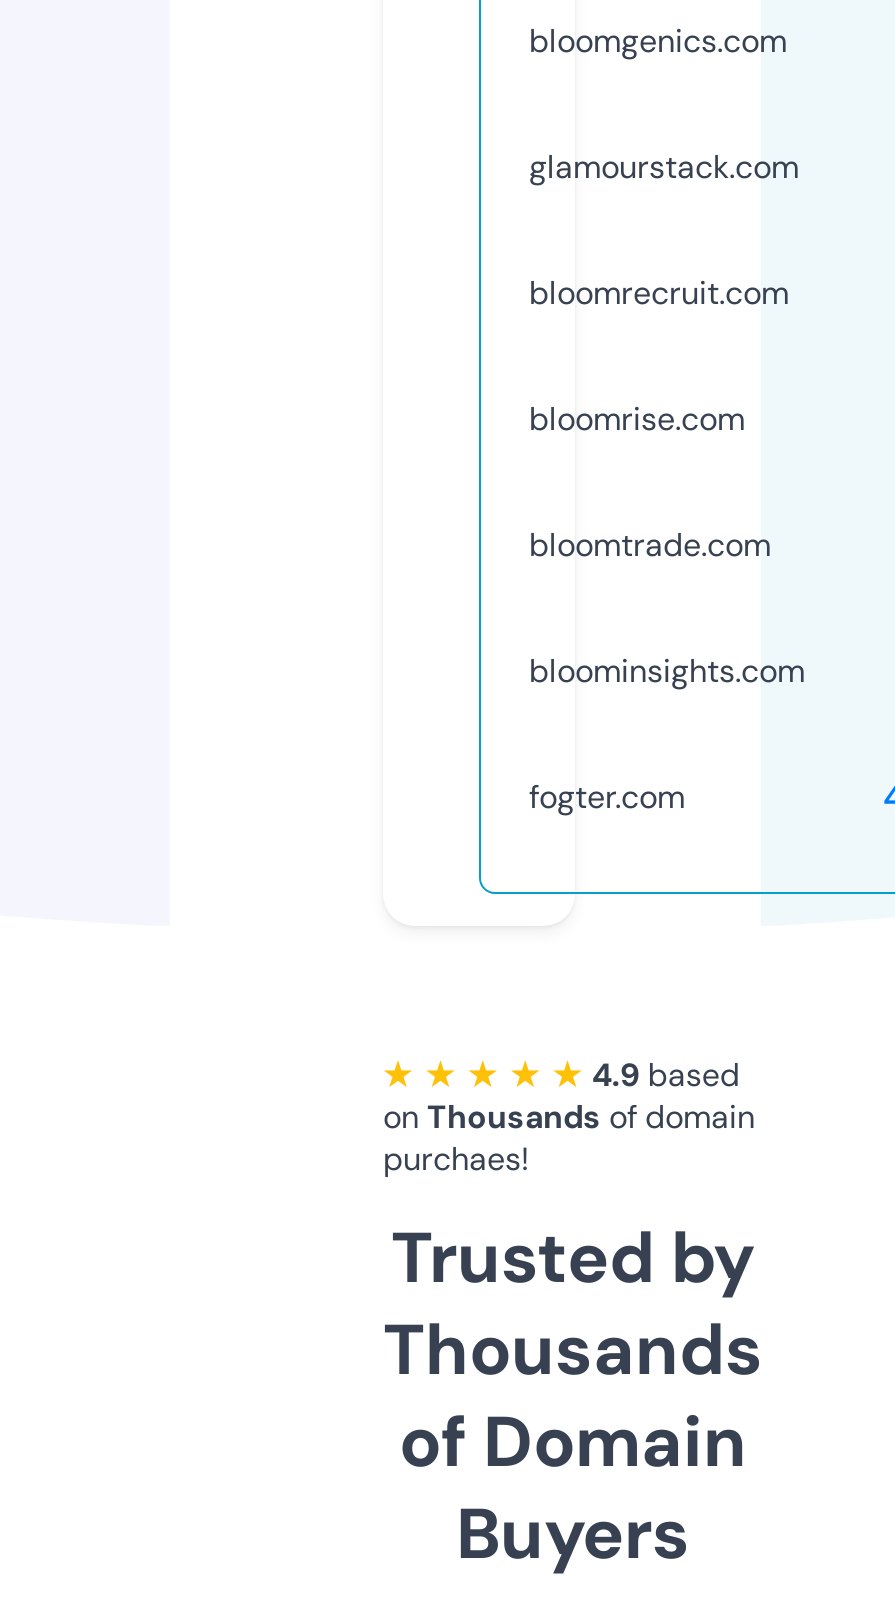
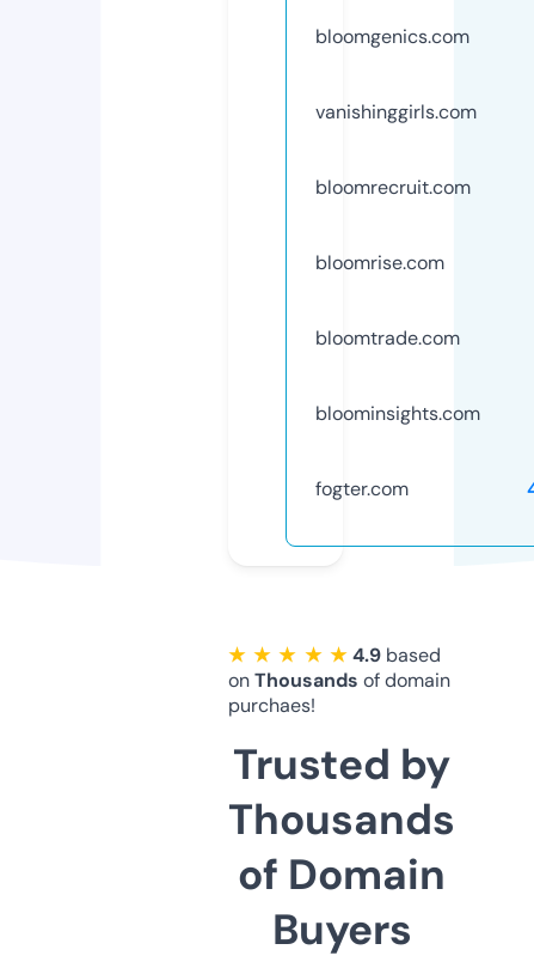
[529,146,799,188] glamourstack.com -> [315,99,477,124] vanishinggirls.com

